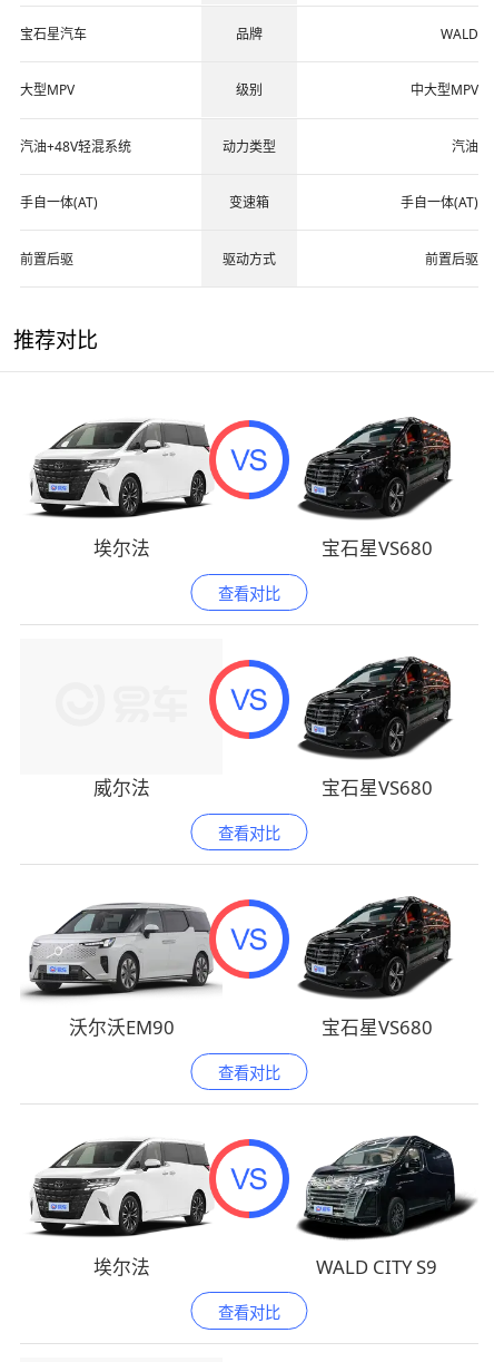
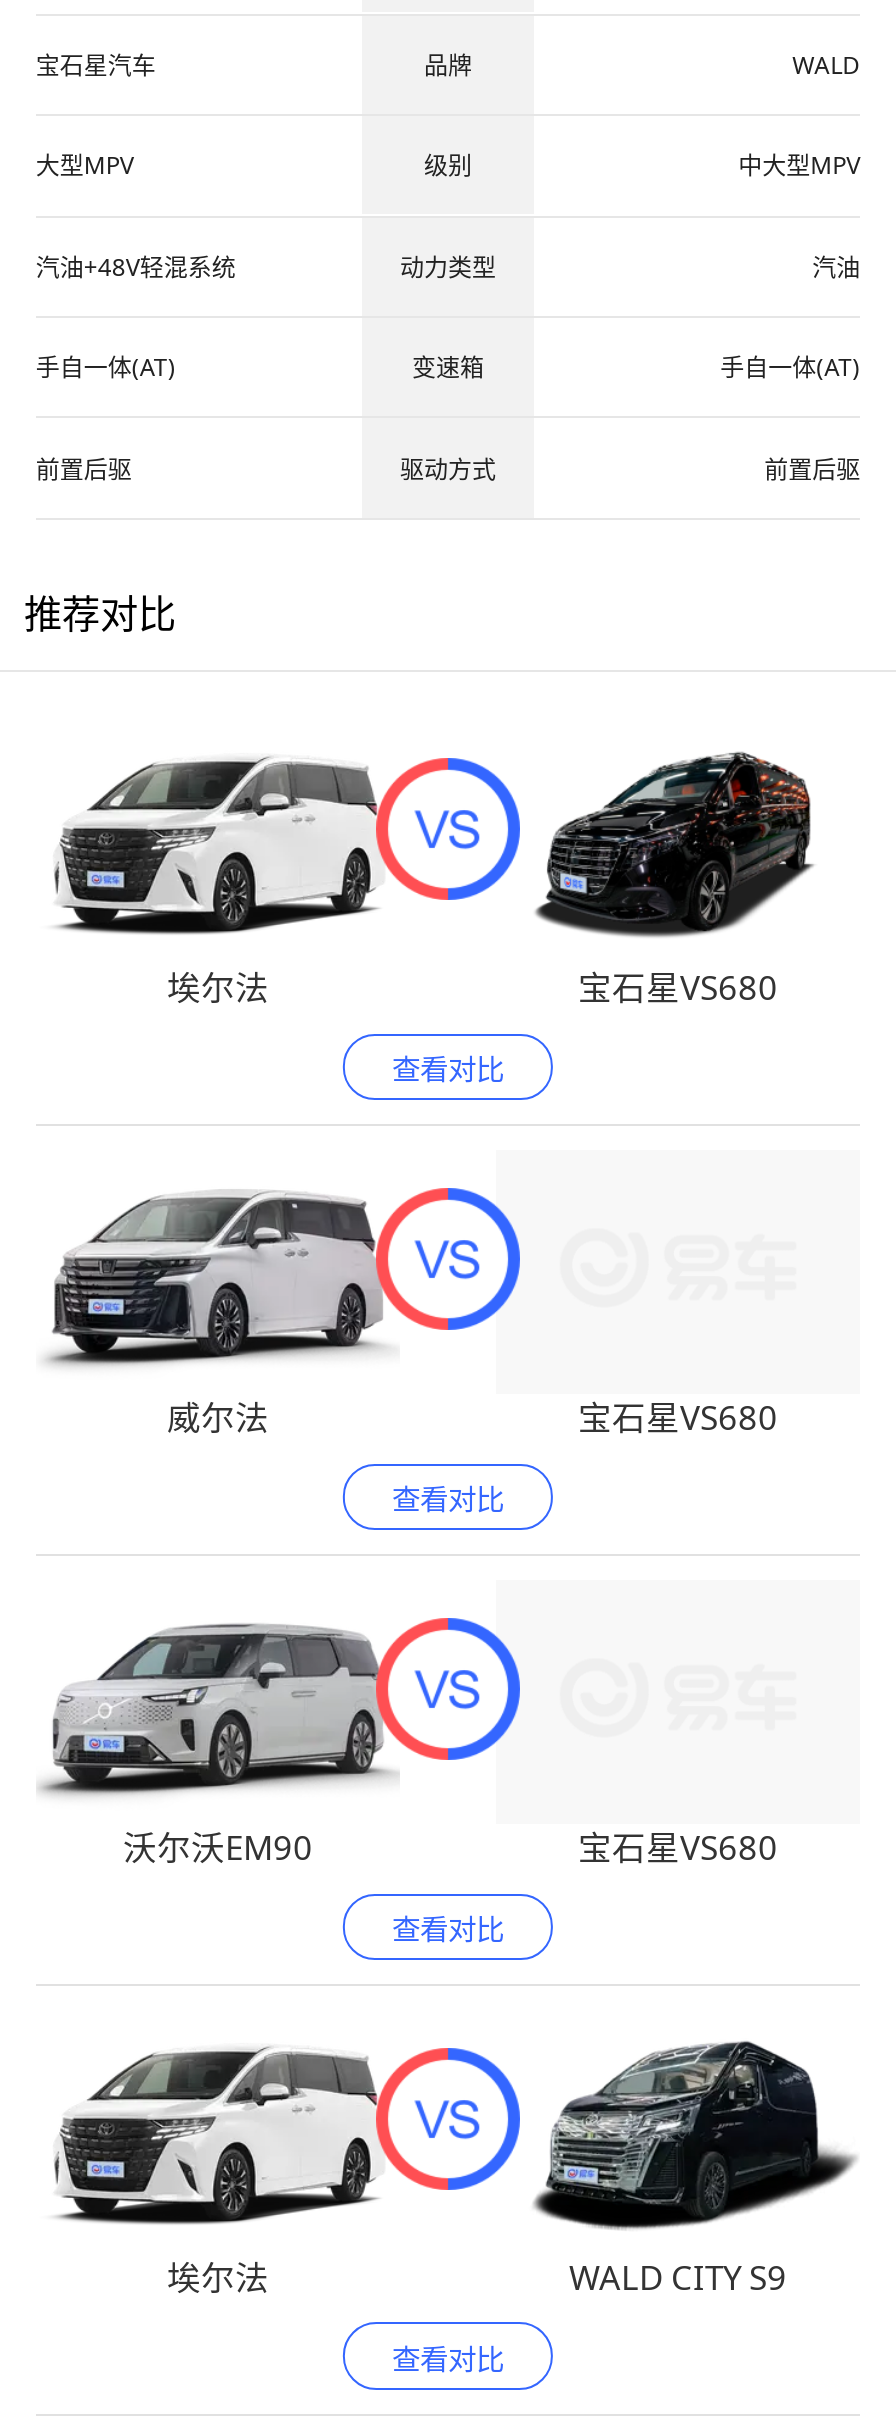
none -> [48,1192,384,1366] [image]
[298,655,452,760] [image] -> none
[298,895,452,1000] [image] -> none

